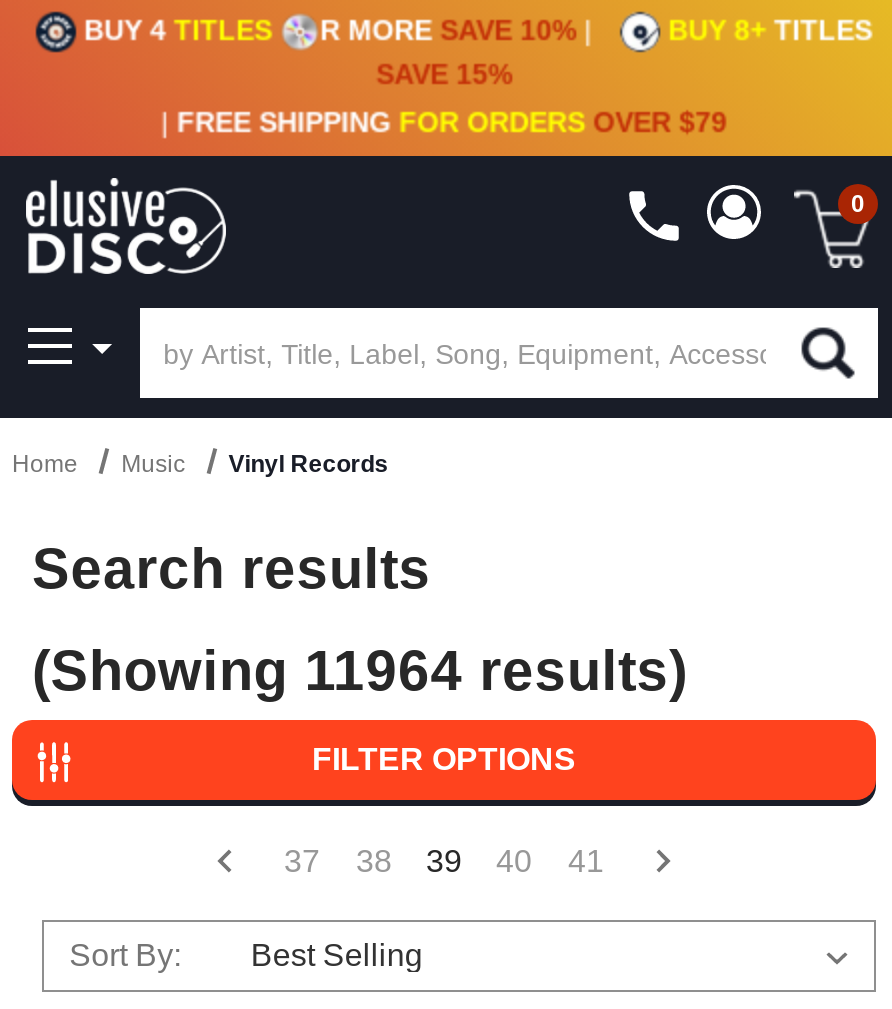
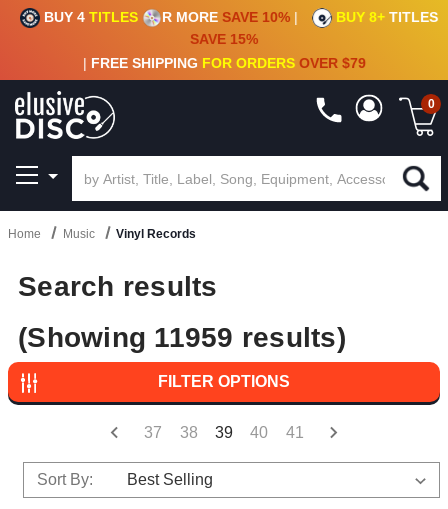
[32,640,688,702] (Showing 11964 results) -> [18,322,346,353] (Showing 11959 results)

